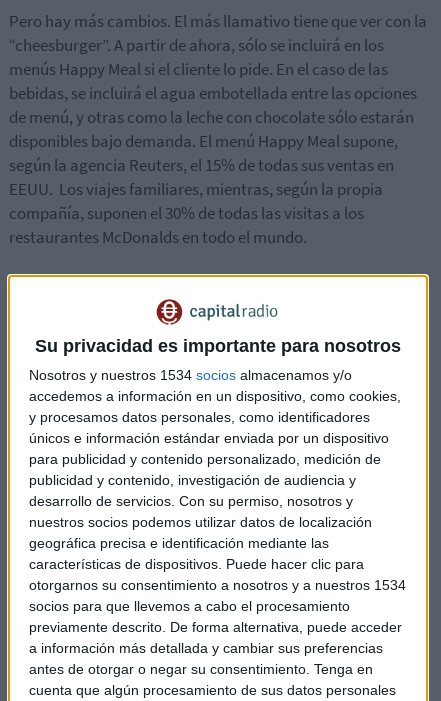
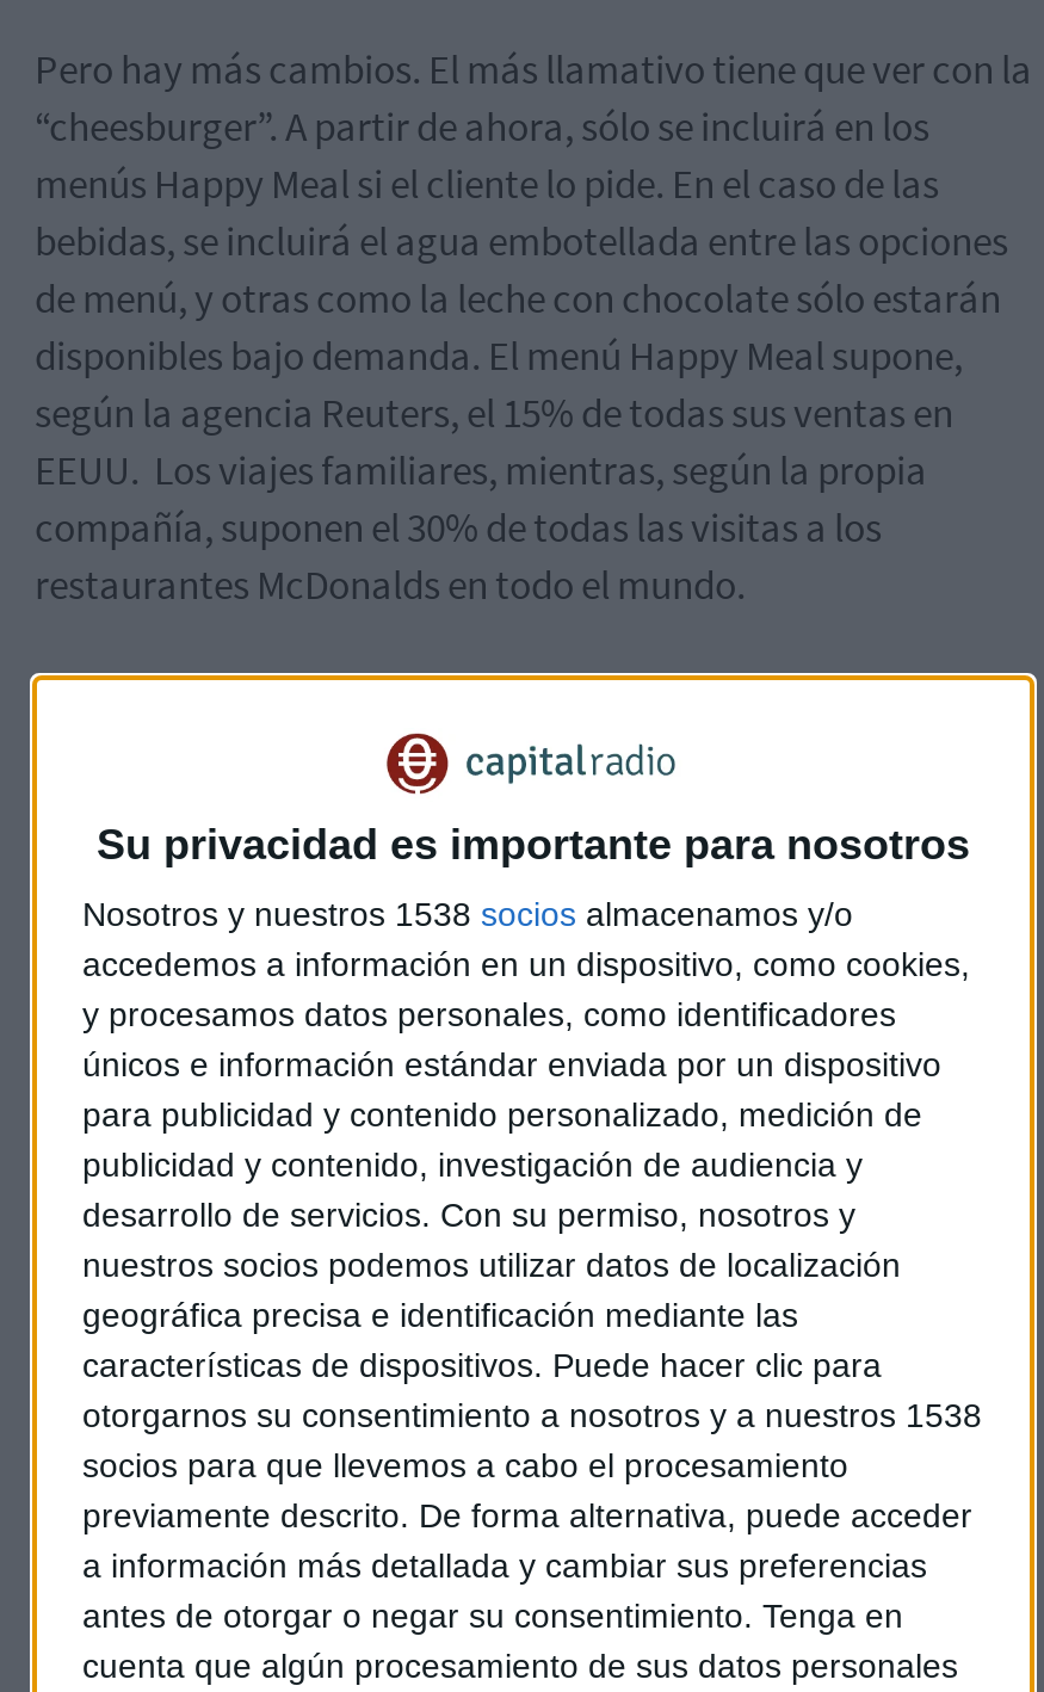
[29,367,352,383] Nosotros y nuestros 1534 socios almacenamos y/o -> [82,894,853,932] Nosotros y nuestros 1538 socios almacenamos y/o
[29,577,406,593] otorgarnos su consentimiento a nosotros y a nuestros 1534 -> [82,1395,982,1434] otorgarnos su consentimiento a nosotros y a nuestros 1538

